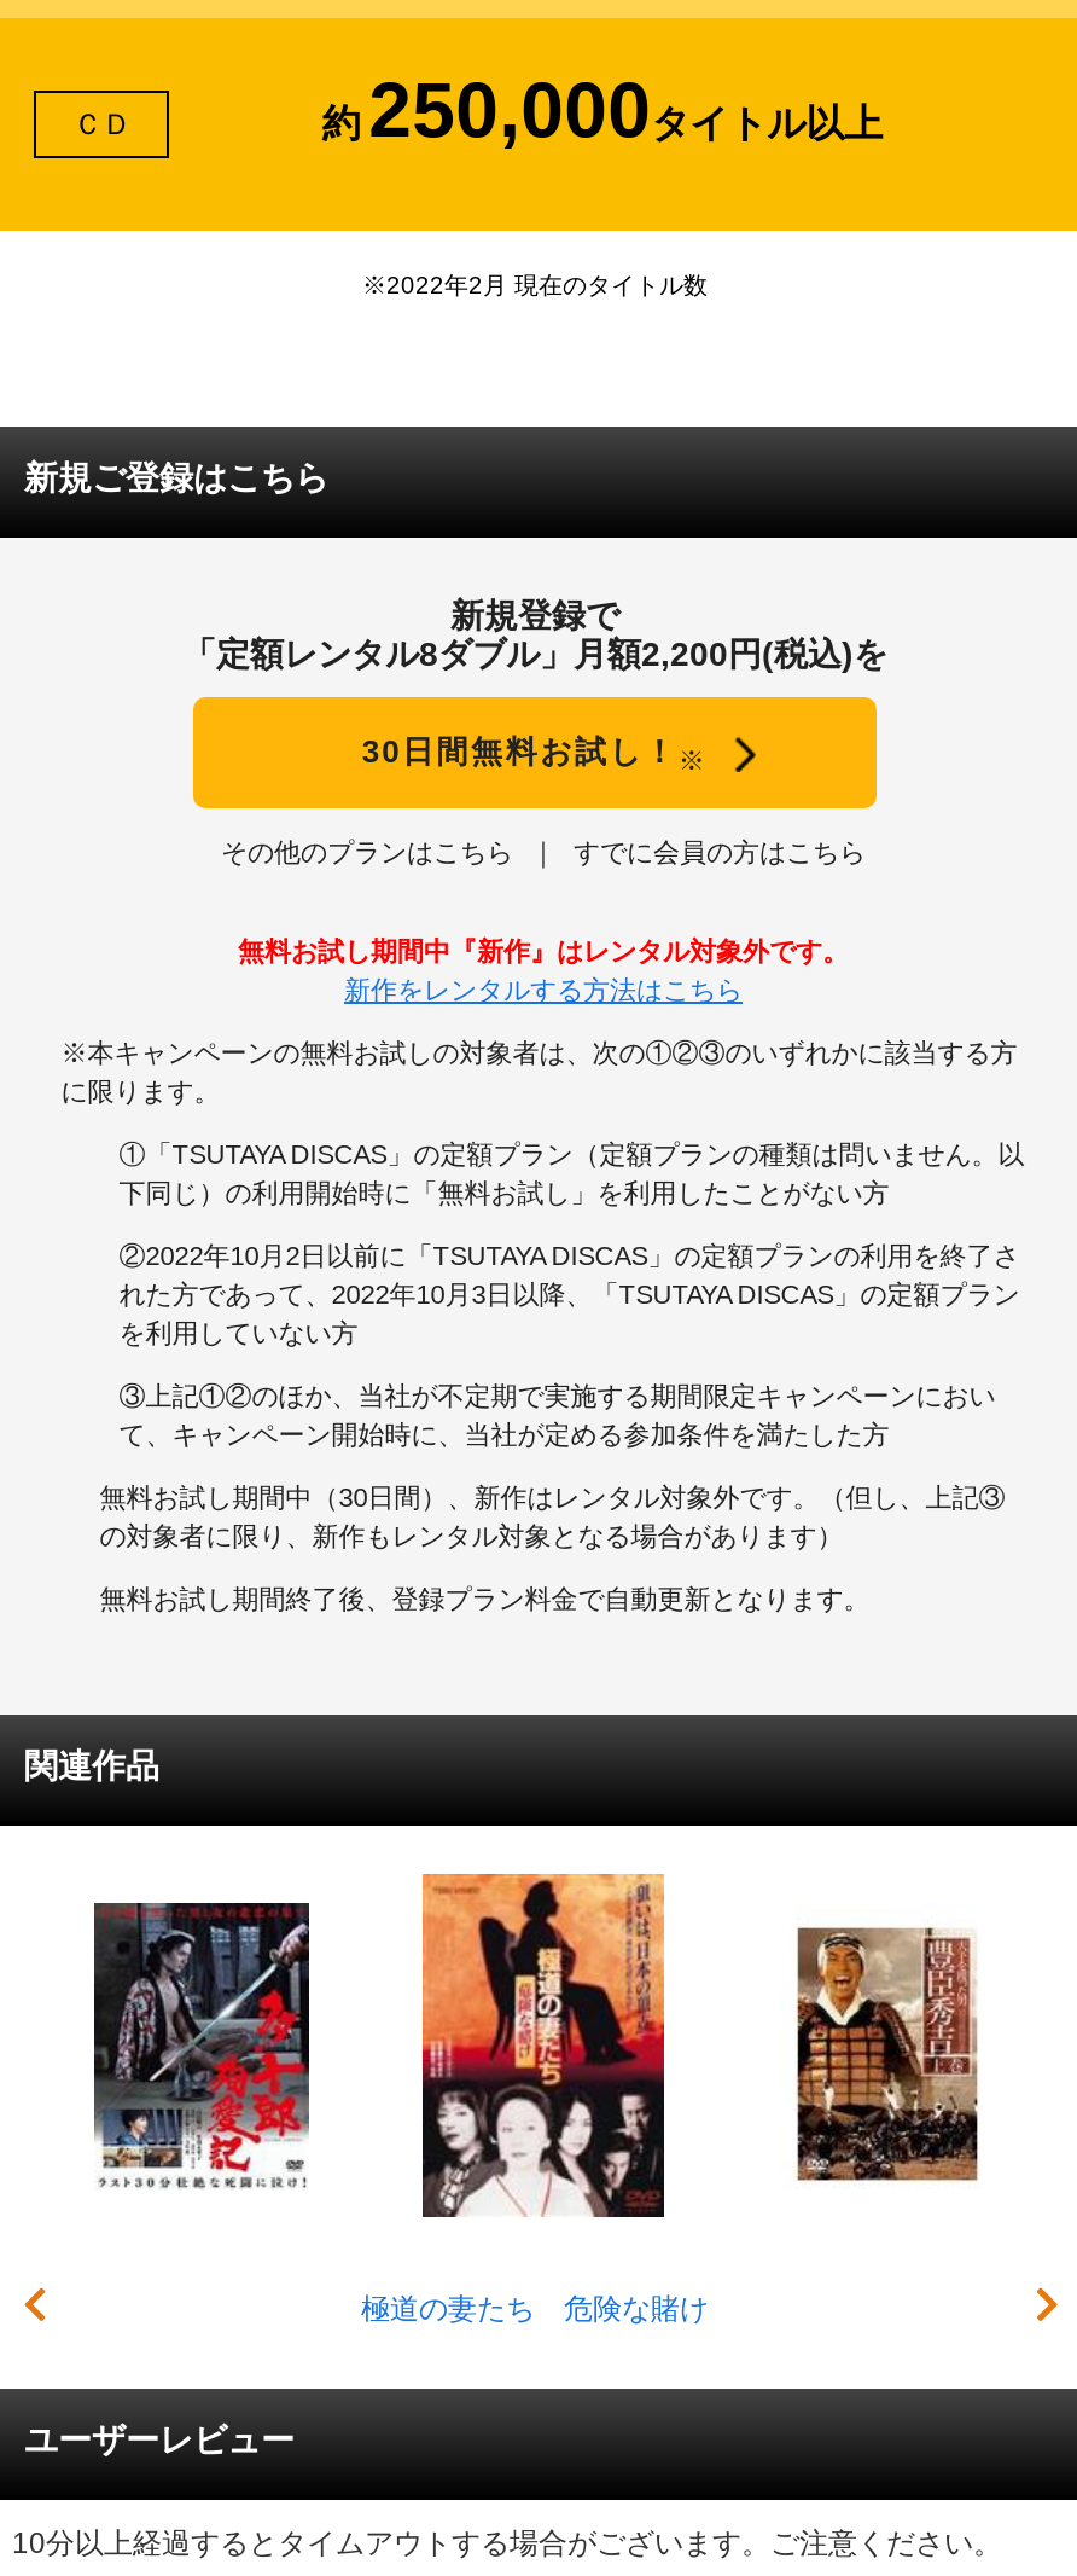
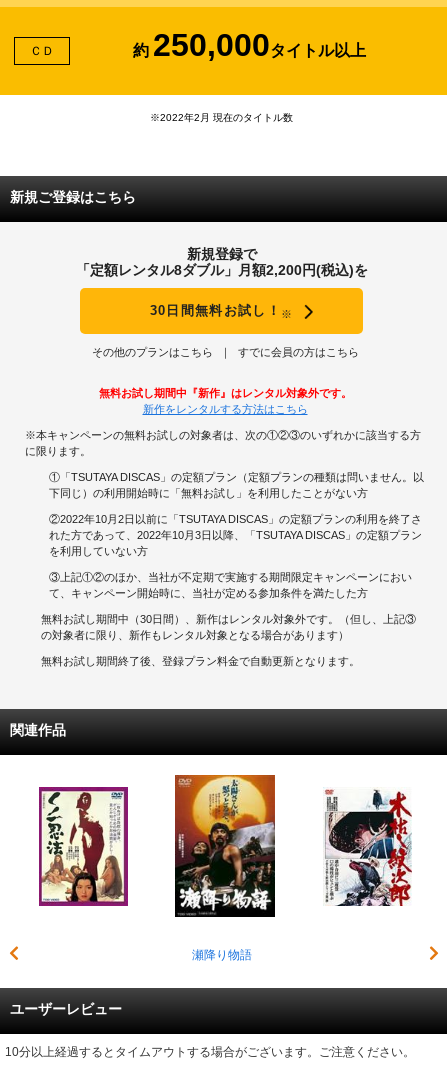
[361,1874,709,2325] [image] | 極道の妻たち 危険な賭け -> [174,775,276,962] [image] | 瀬降り物語
[92,1901,312,2191] [image] -> [38,786,129,907] [image]
[785,1910,992,2191] [image] -> [324,789,413,907] [image]

